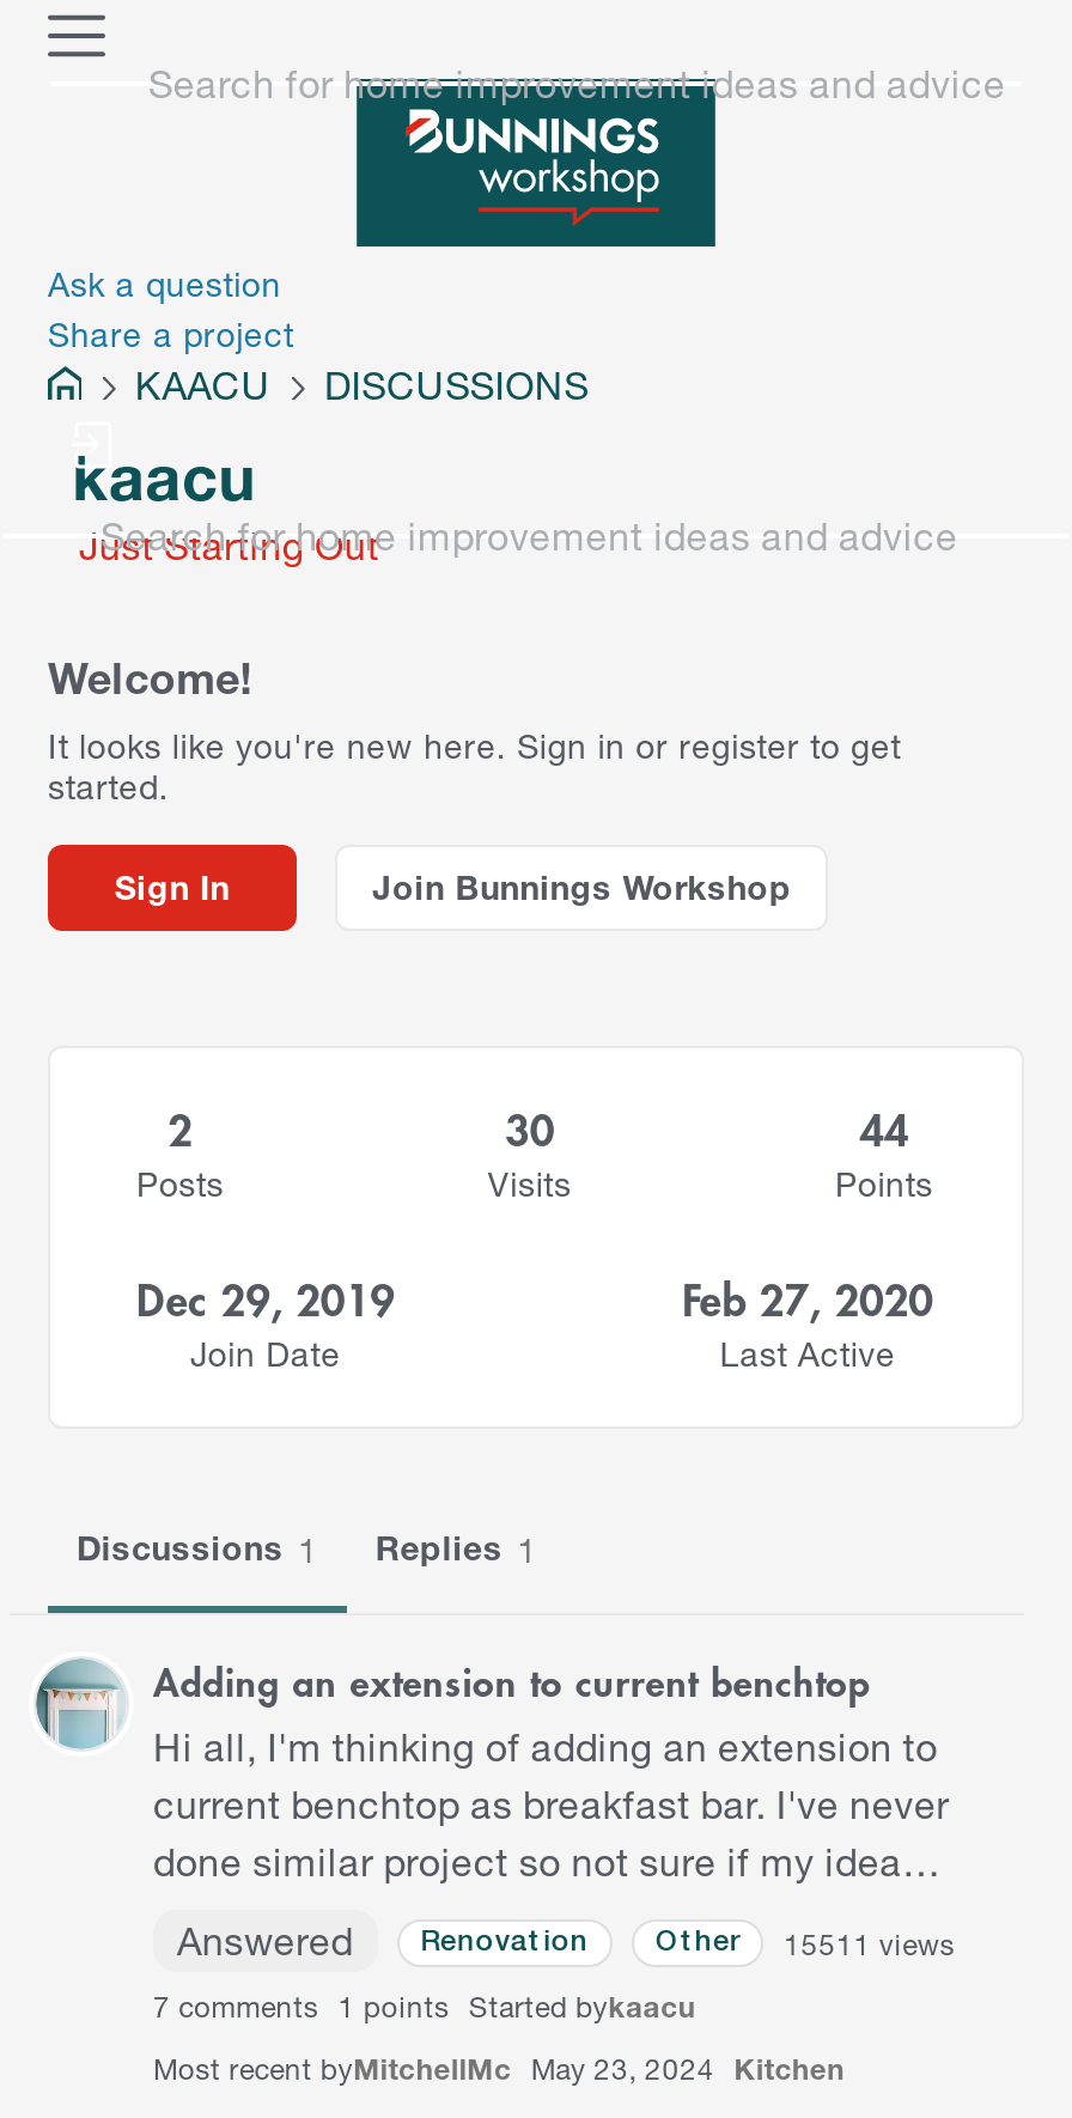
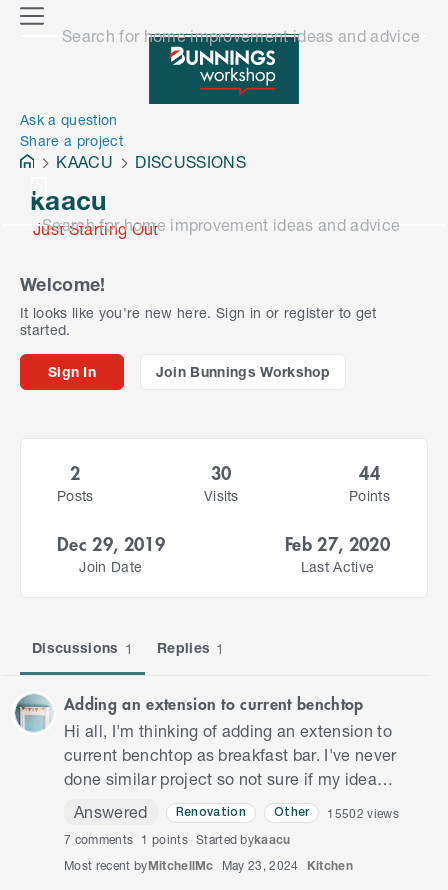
[655,1927,955,1962] Other 15511 views -> [274,806,399,821] Other 15502 views

